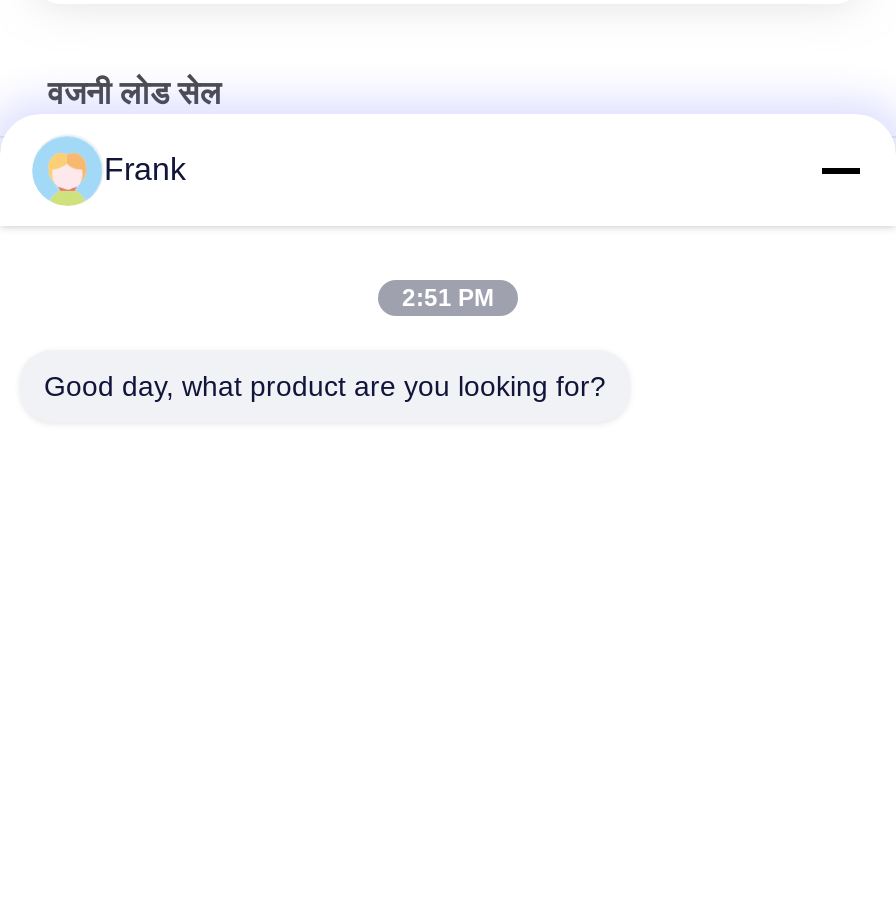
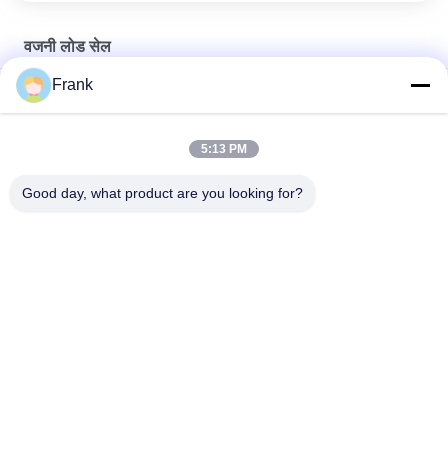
[402,284,494,312] 2:51 PM -> [201,142,247,156] 5:13 PM

